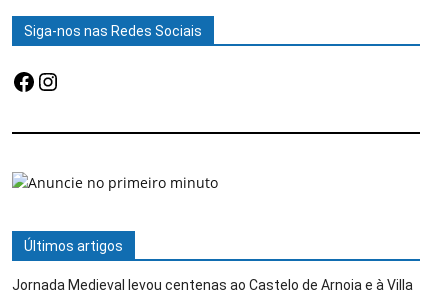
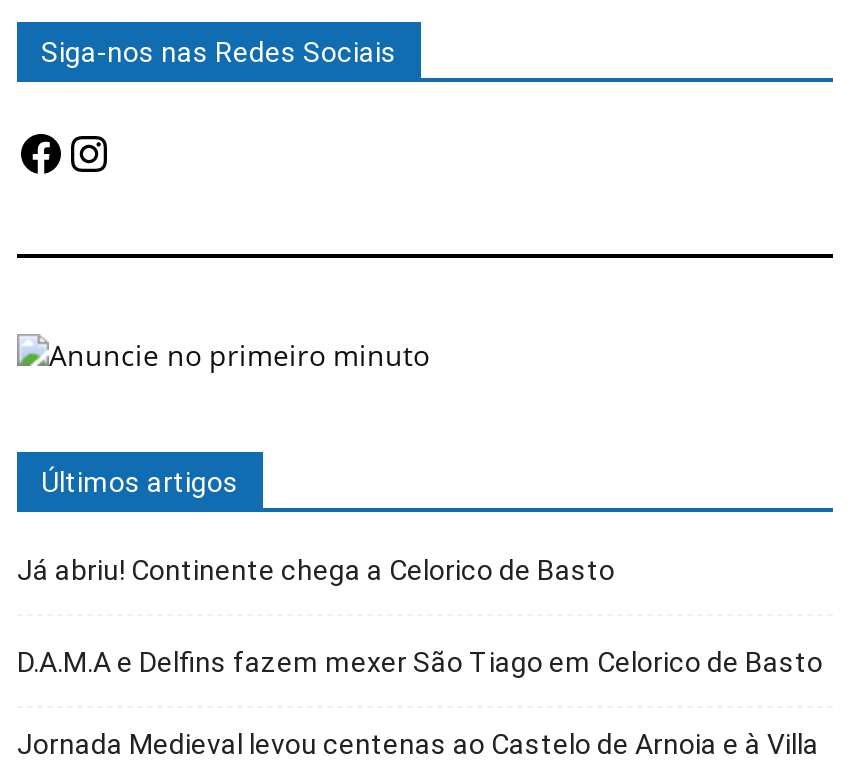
none -> [17,554,823,678] Já abriu! Continente chega a Celorico de Basto | D.A.M.A e Delfins fazem mexer São Tiago em Celorico de Basto

